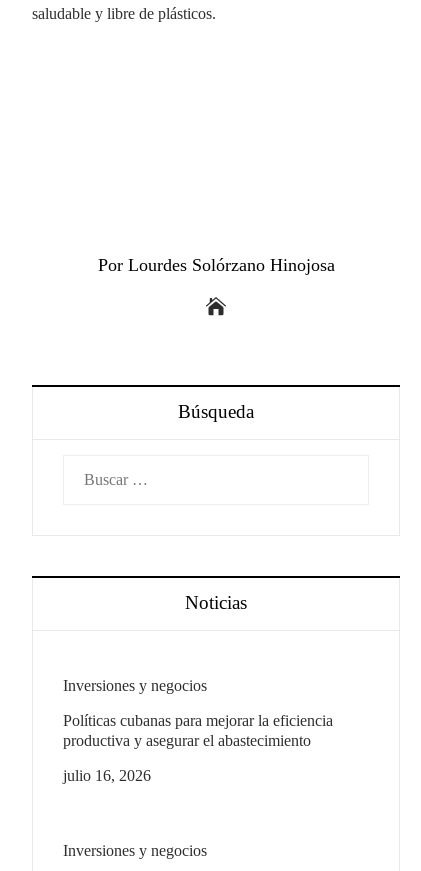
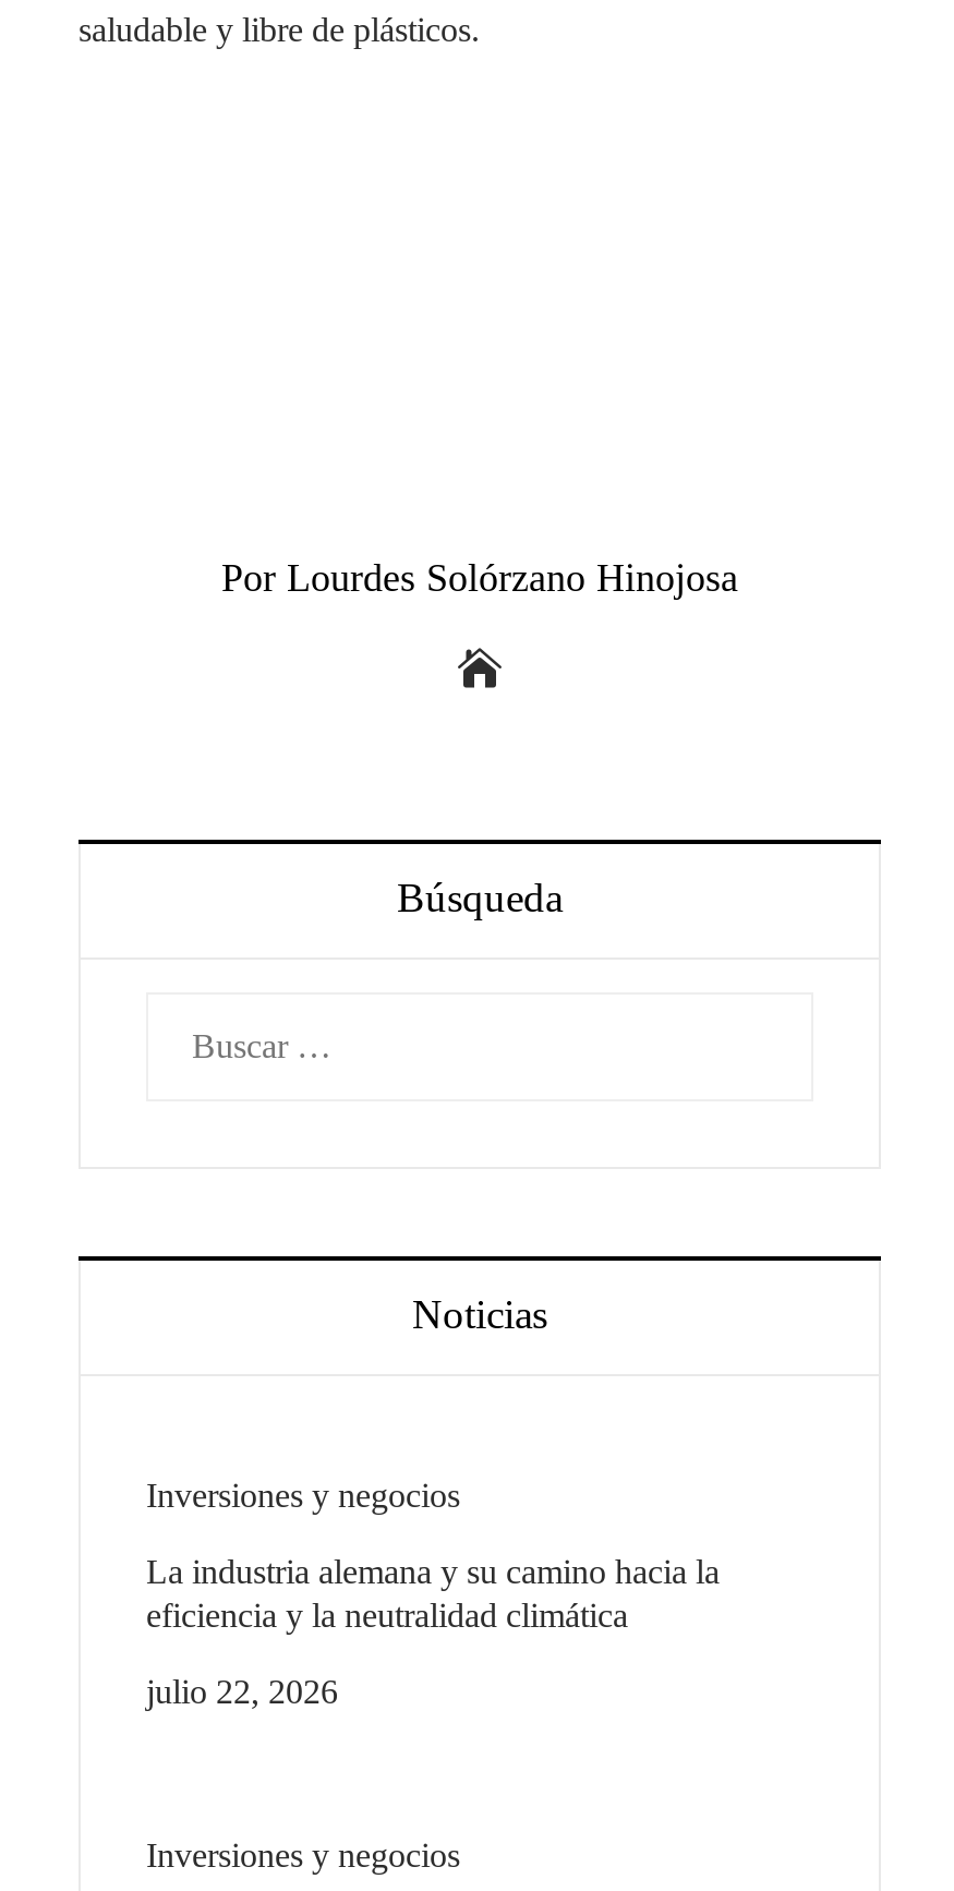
[63,712,333,749] Políticas cubanas para mejorar la eficiencia | productiva y asegurar el abastecimiento -> [146,1554,720,1635] La industria alemana y su camino hacia la | eficiencia y la neutralidad climática
[63,767,151,784] julio 16, 2026 -> [146,1674,338,1711] julio 22, 2026

